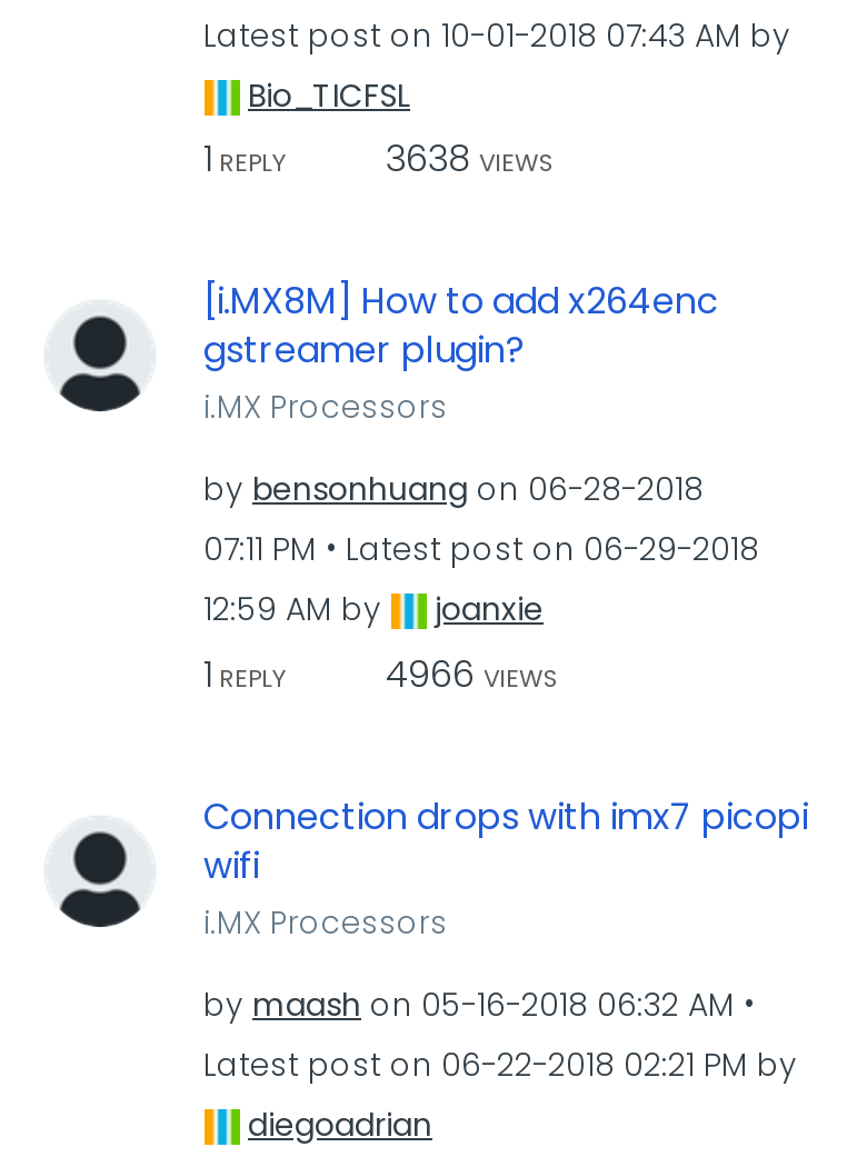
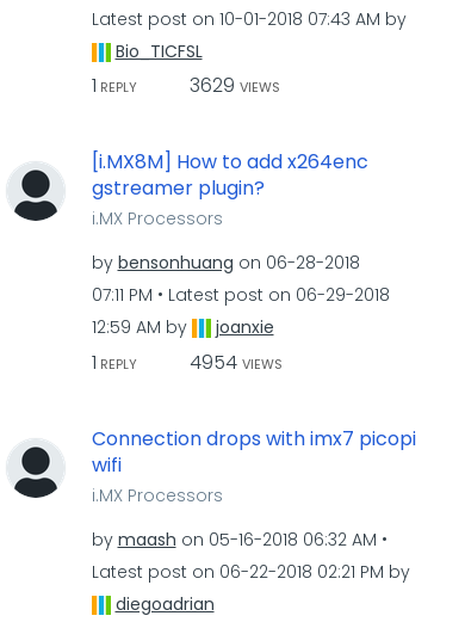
[203,133,555,184] 1 REPLY 3638 VIEWS -> [91,72,280,99] 1 REPLY 3629 VIEWS
[203,648,559,699] 1 REPLY 4966 VIEWS -> [91,348,282,375] 1 REPLY 4954 VIEWS

